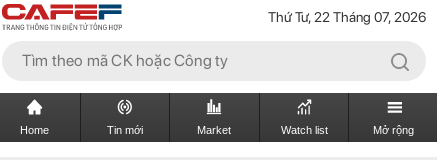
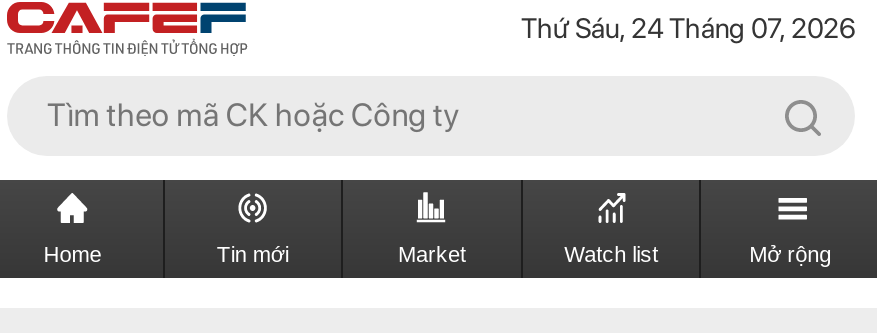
[268,9,426,25] Thứ Tư, 22 Tháng 07, 2026 -> [521,12,855,44] Thứ Sáu, 24 Tháng 07, 2026

